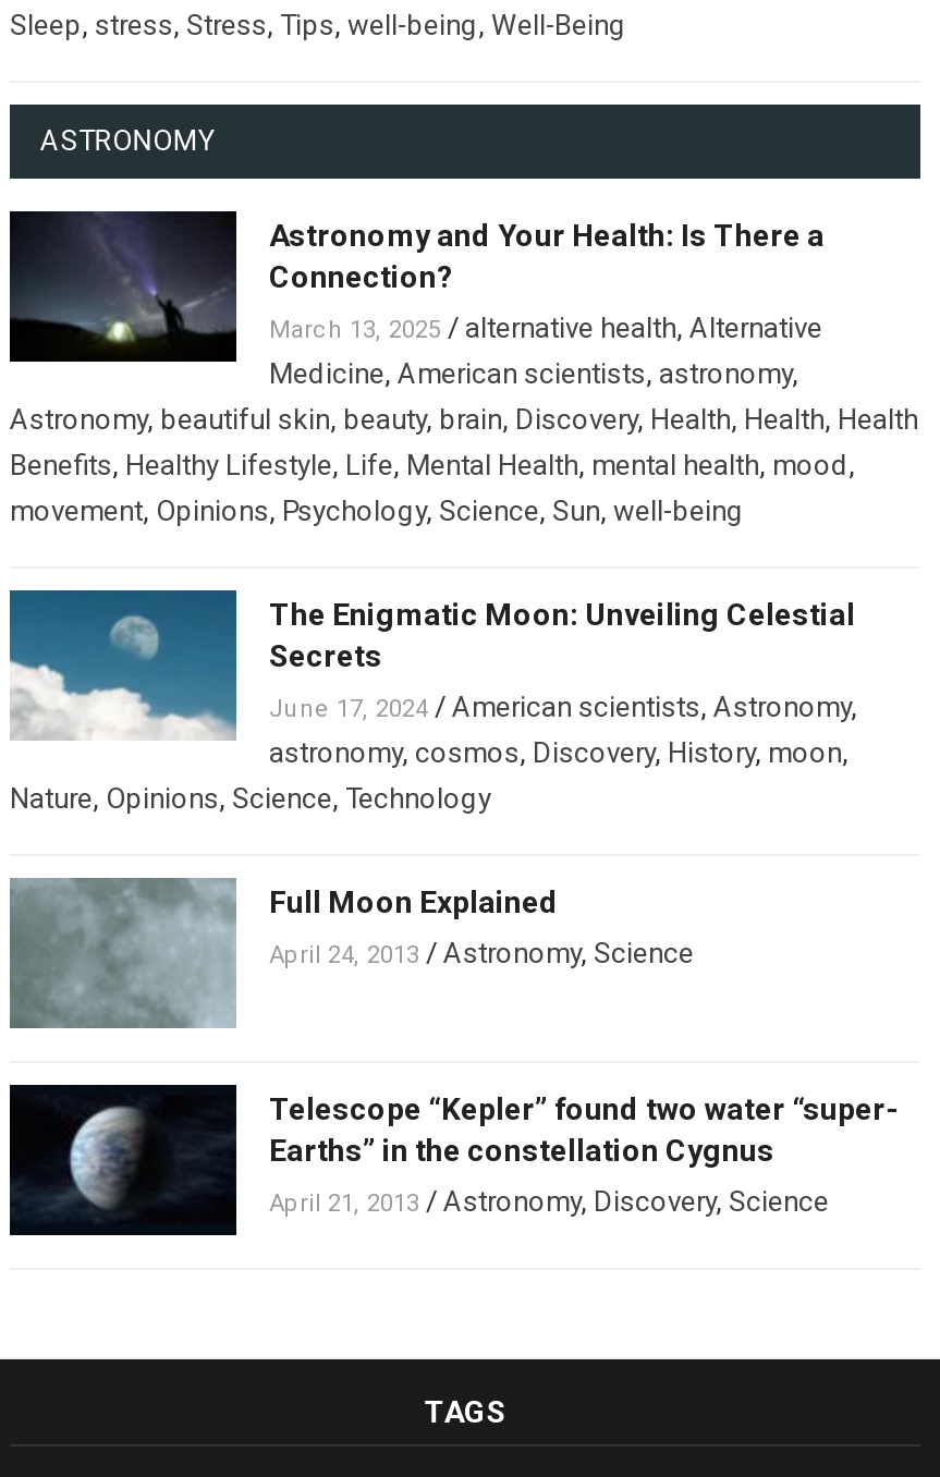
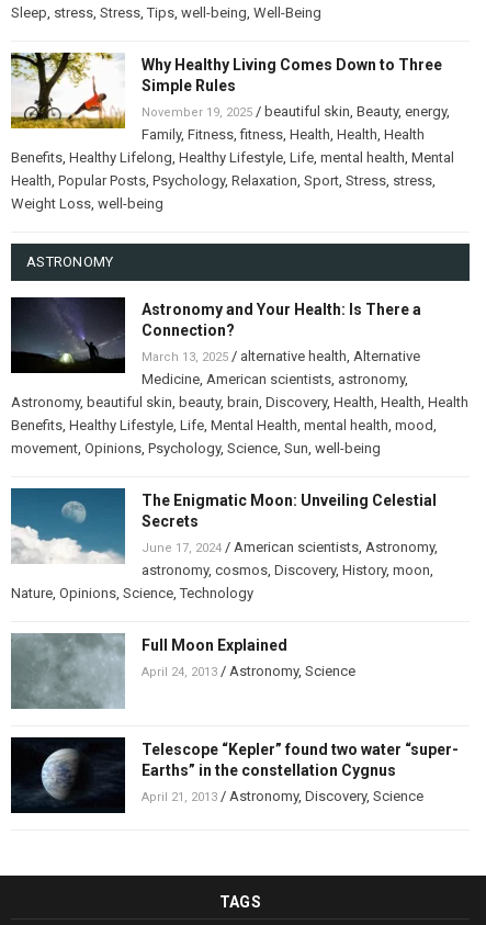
none -> [10,52,454,212] [image] | Why Healthy Living Comes Down to Three | Simple Rules | November 19, 2025 / beautiful skin, Beauty, energy, | Family, Fitness, fitness, Health, Health, Health | Benefits, Healthy Lifelong, Healthy Lifestyle, Life, mental health, Mental | Health, Popular Posts, Psychology, Relaxation, Sport, Stress, stress, | Weight Loss, well-being

